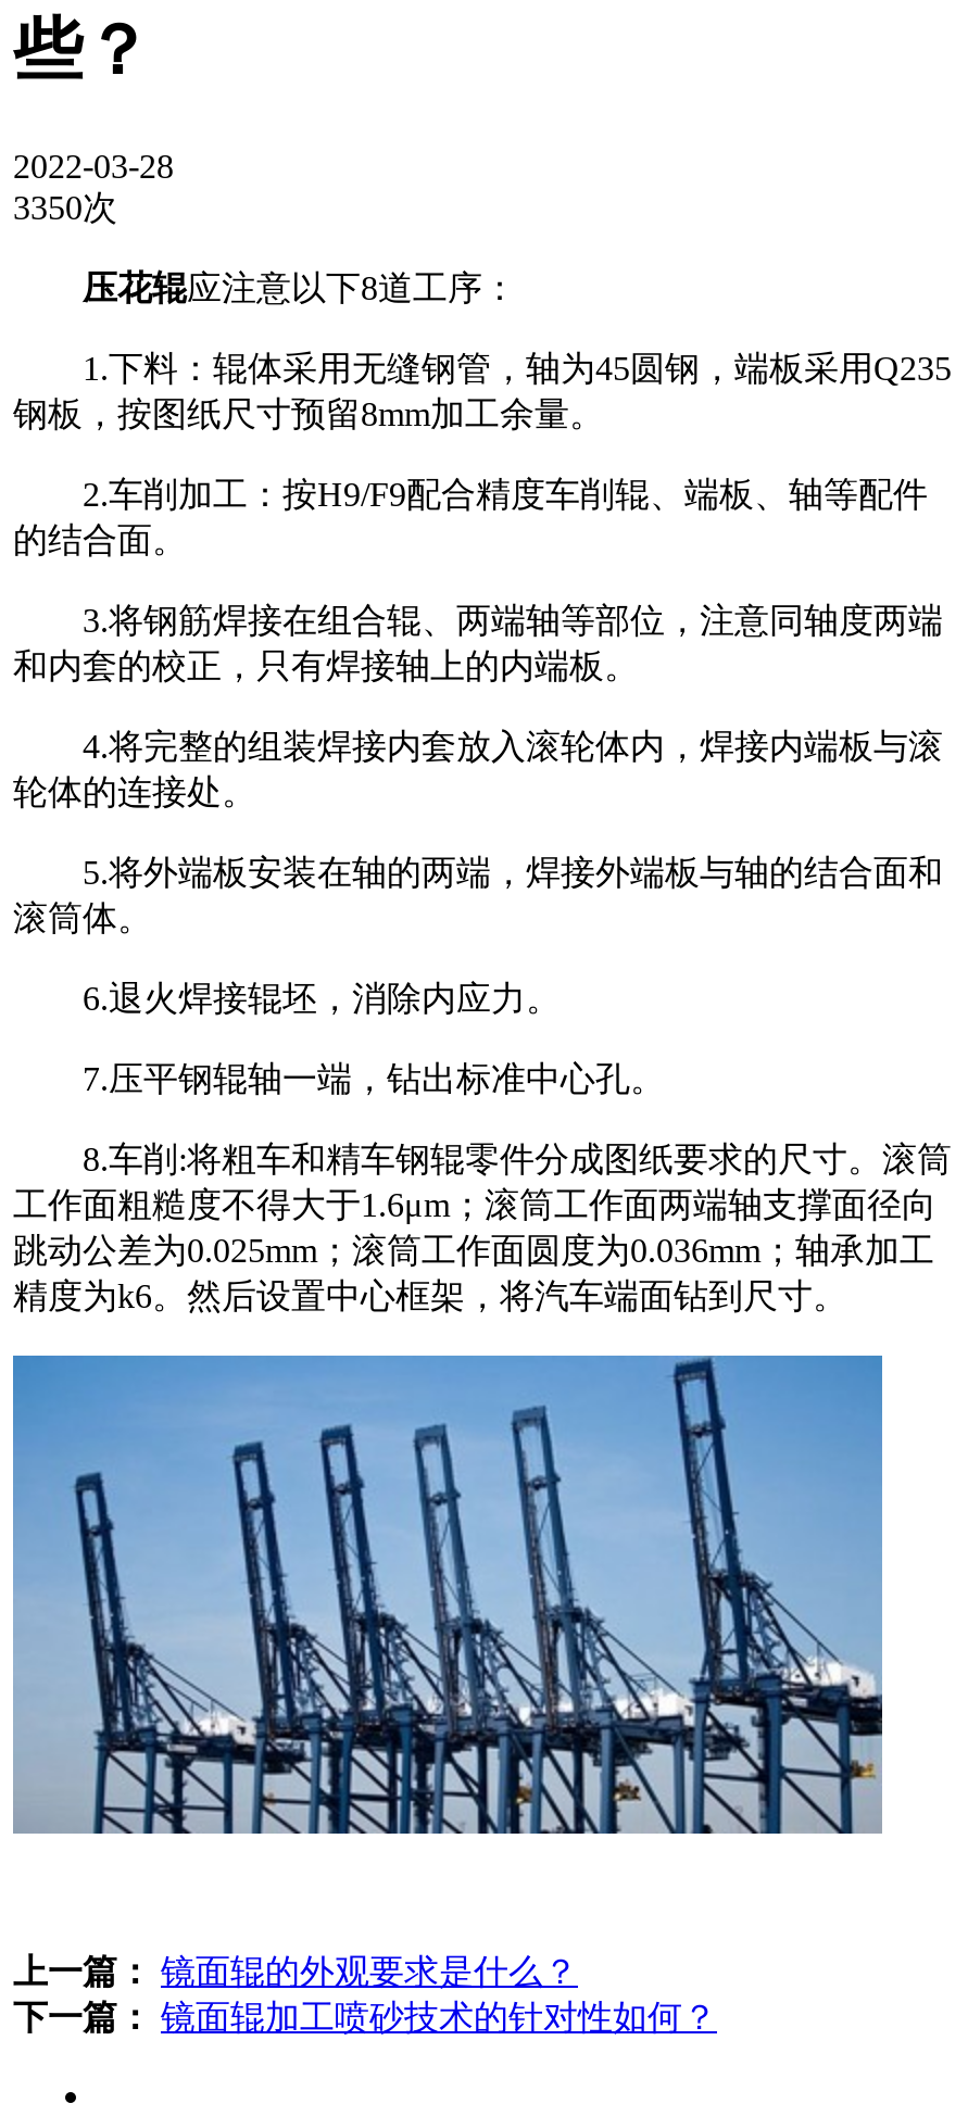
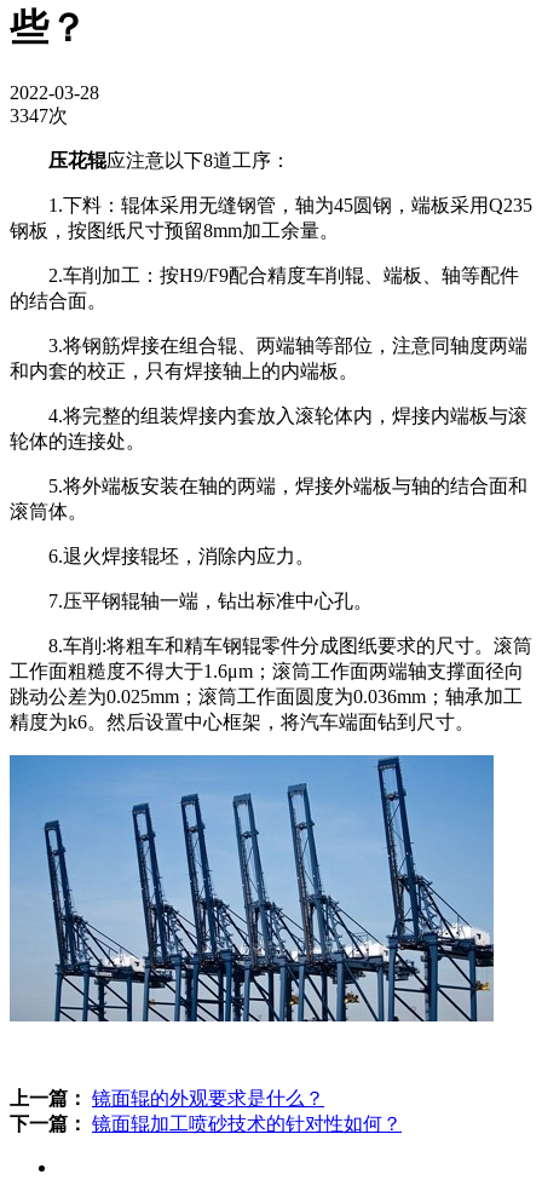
[13,189,117,226] 3350次 -> [10,105,68,126] 3347次

